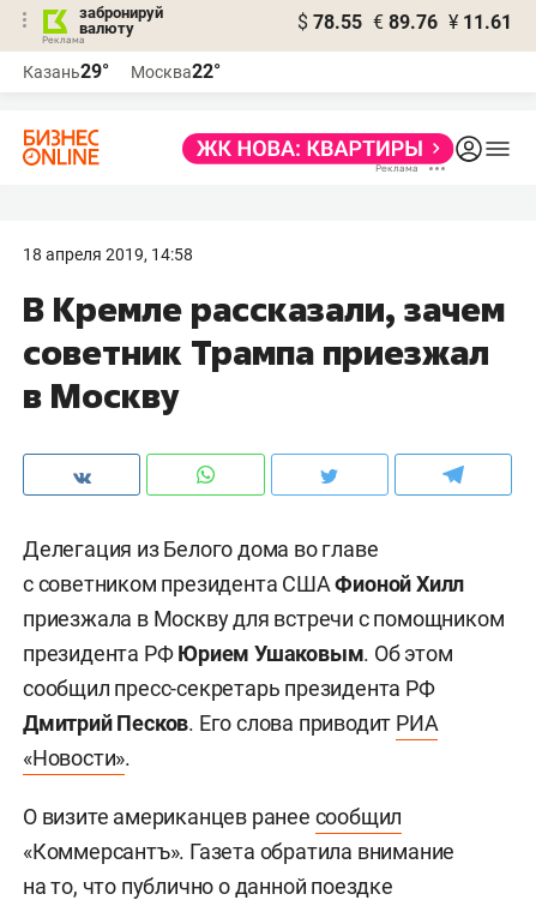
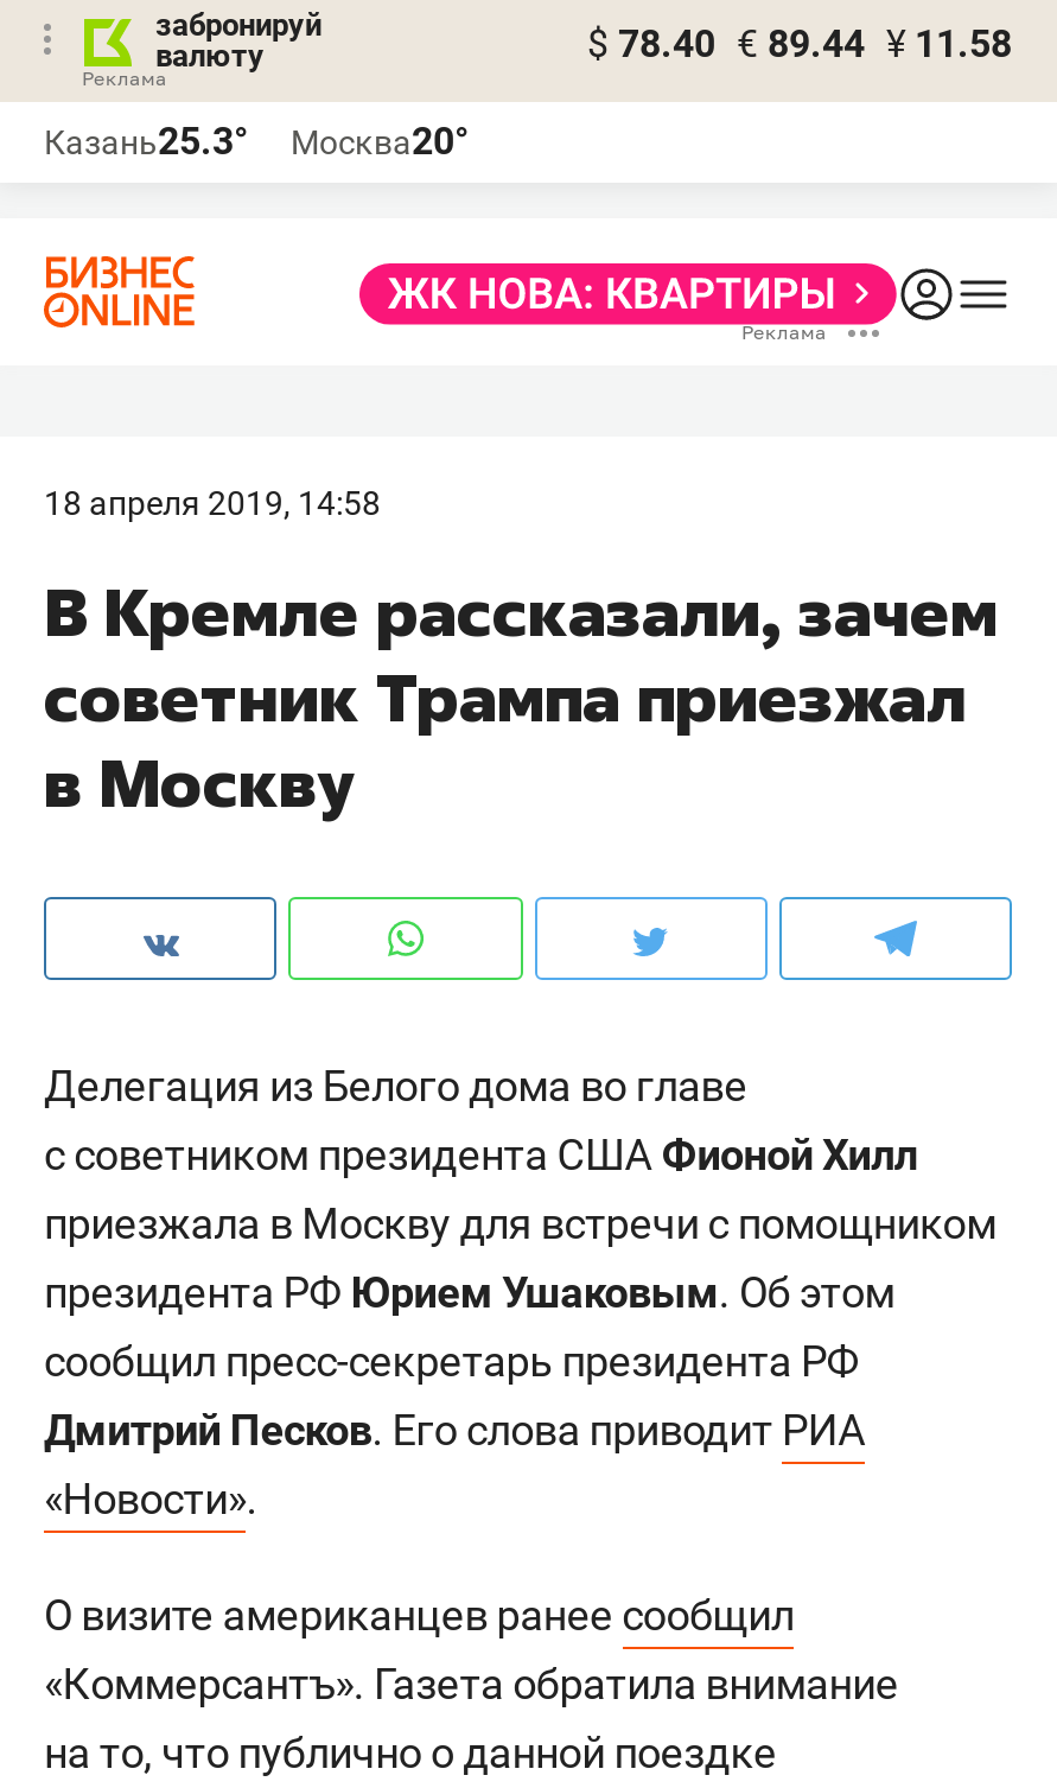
[297,11,512,34] $ 78.55 € 89.76 ¥ 11.61 -> [587,21,1012,66] $ 78.40 € 89.44 ¥ 11.58
[23,60,109,83] Казань29° -> [44,119,248,164] Казань25.3°
[131,60,221,83] Москва22° -> [291,119,469,164] Москва20°

